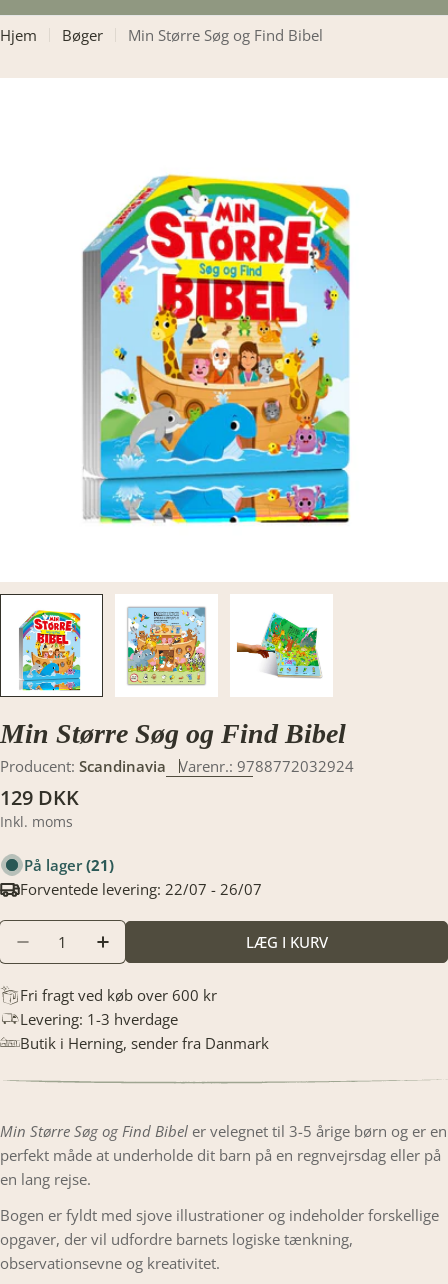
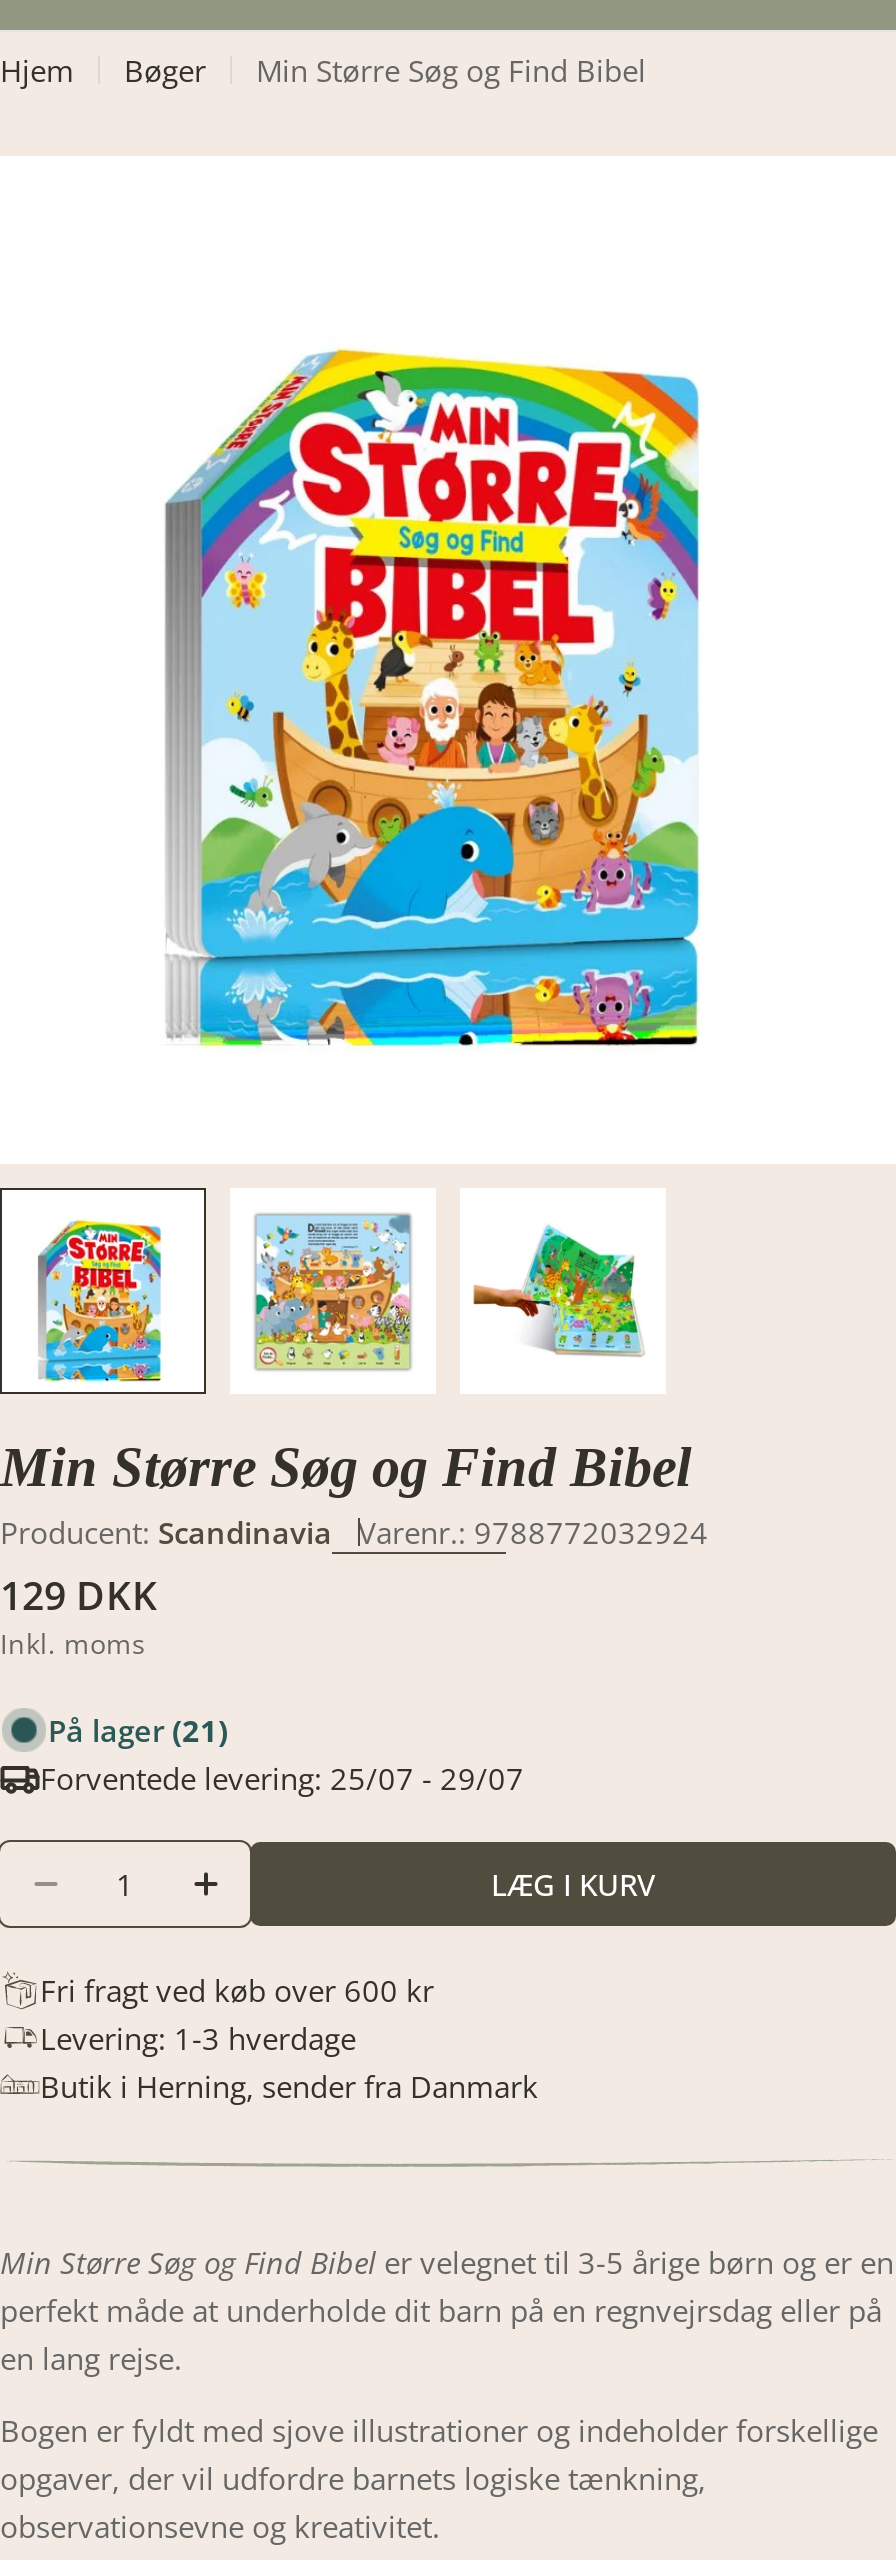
[20,879,262,899] Forventede levering: 22/07 - 26/07 -> [40,1759,524,1799] Forventede levering: 25/07 - 29/07

